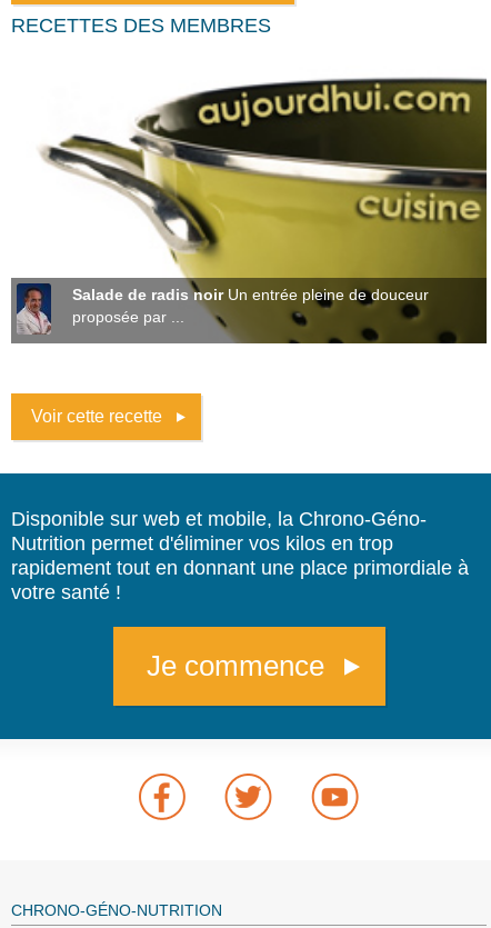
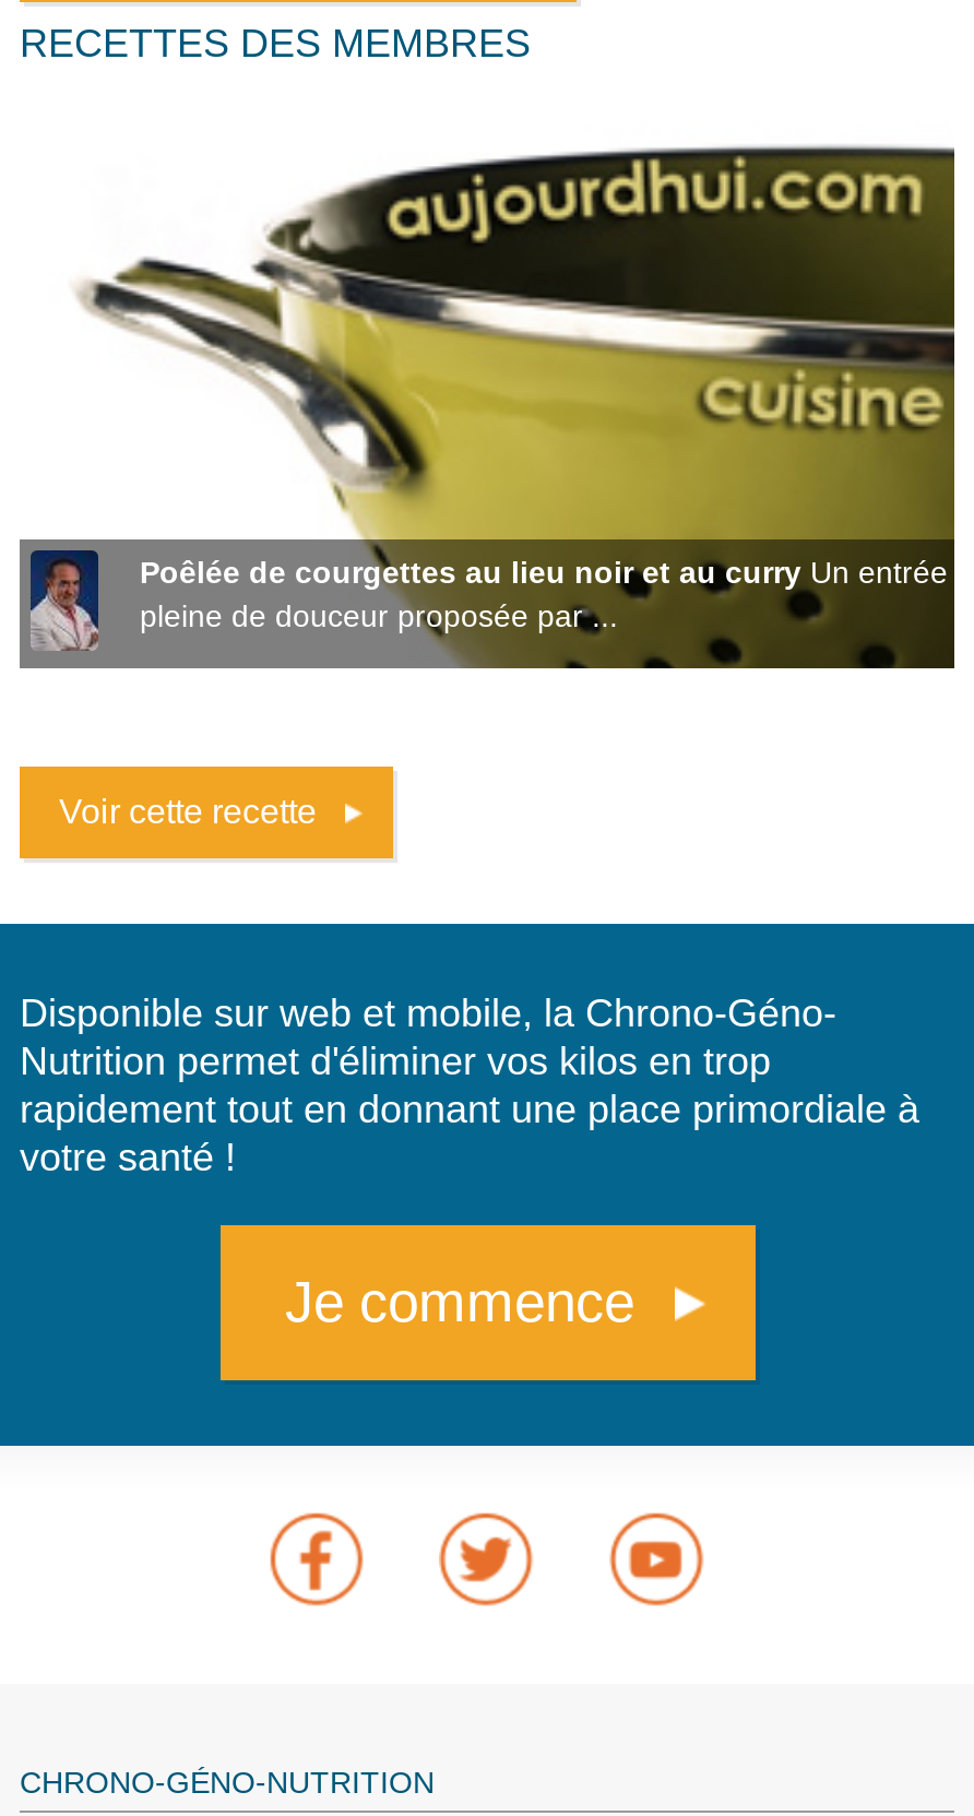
[72,286,429,326] Salade de radis noir Un entrée pleine de douceur | proposée par ... -> [140,555,948,633] Poêlée de courgettes au lieu noir et au curry Un entrée | pleine de douceur proposée par ...

